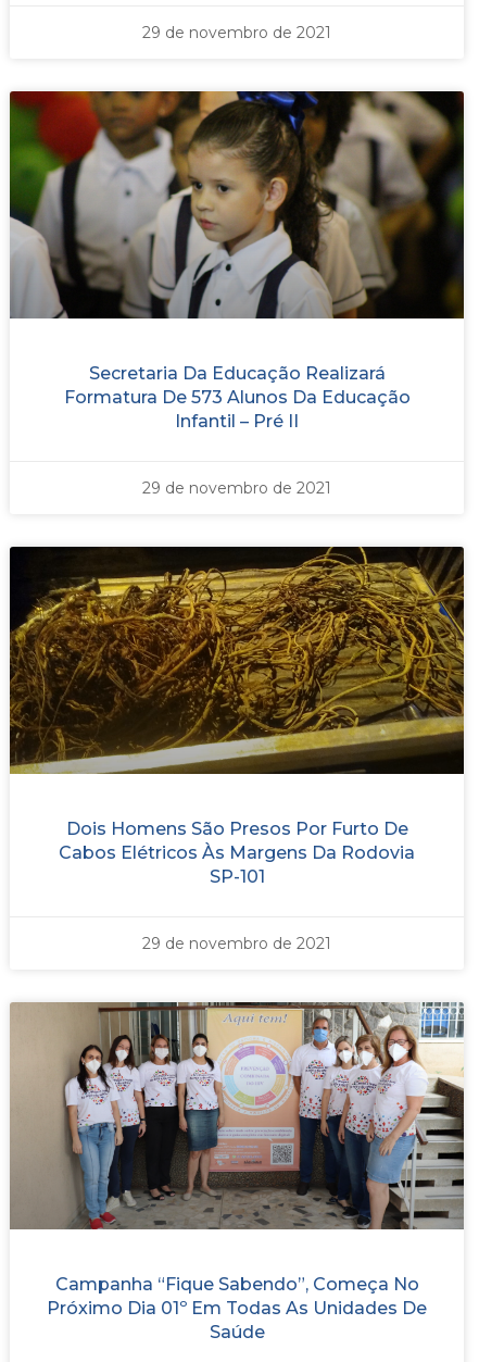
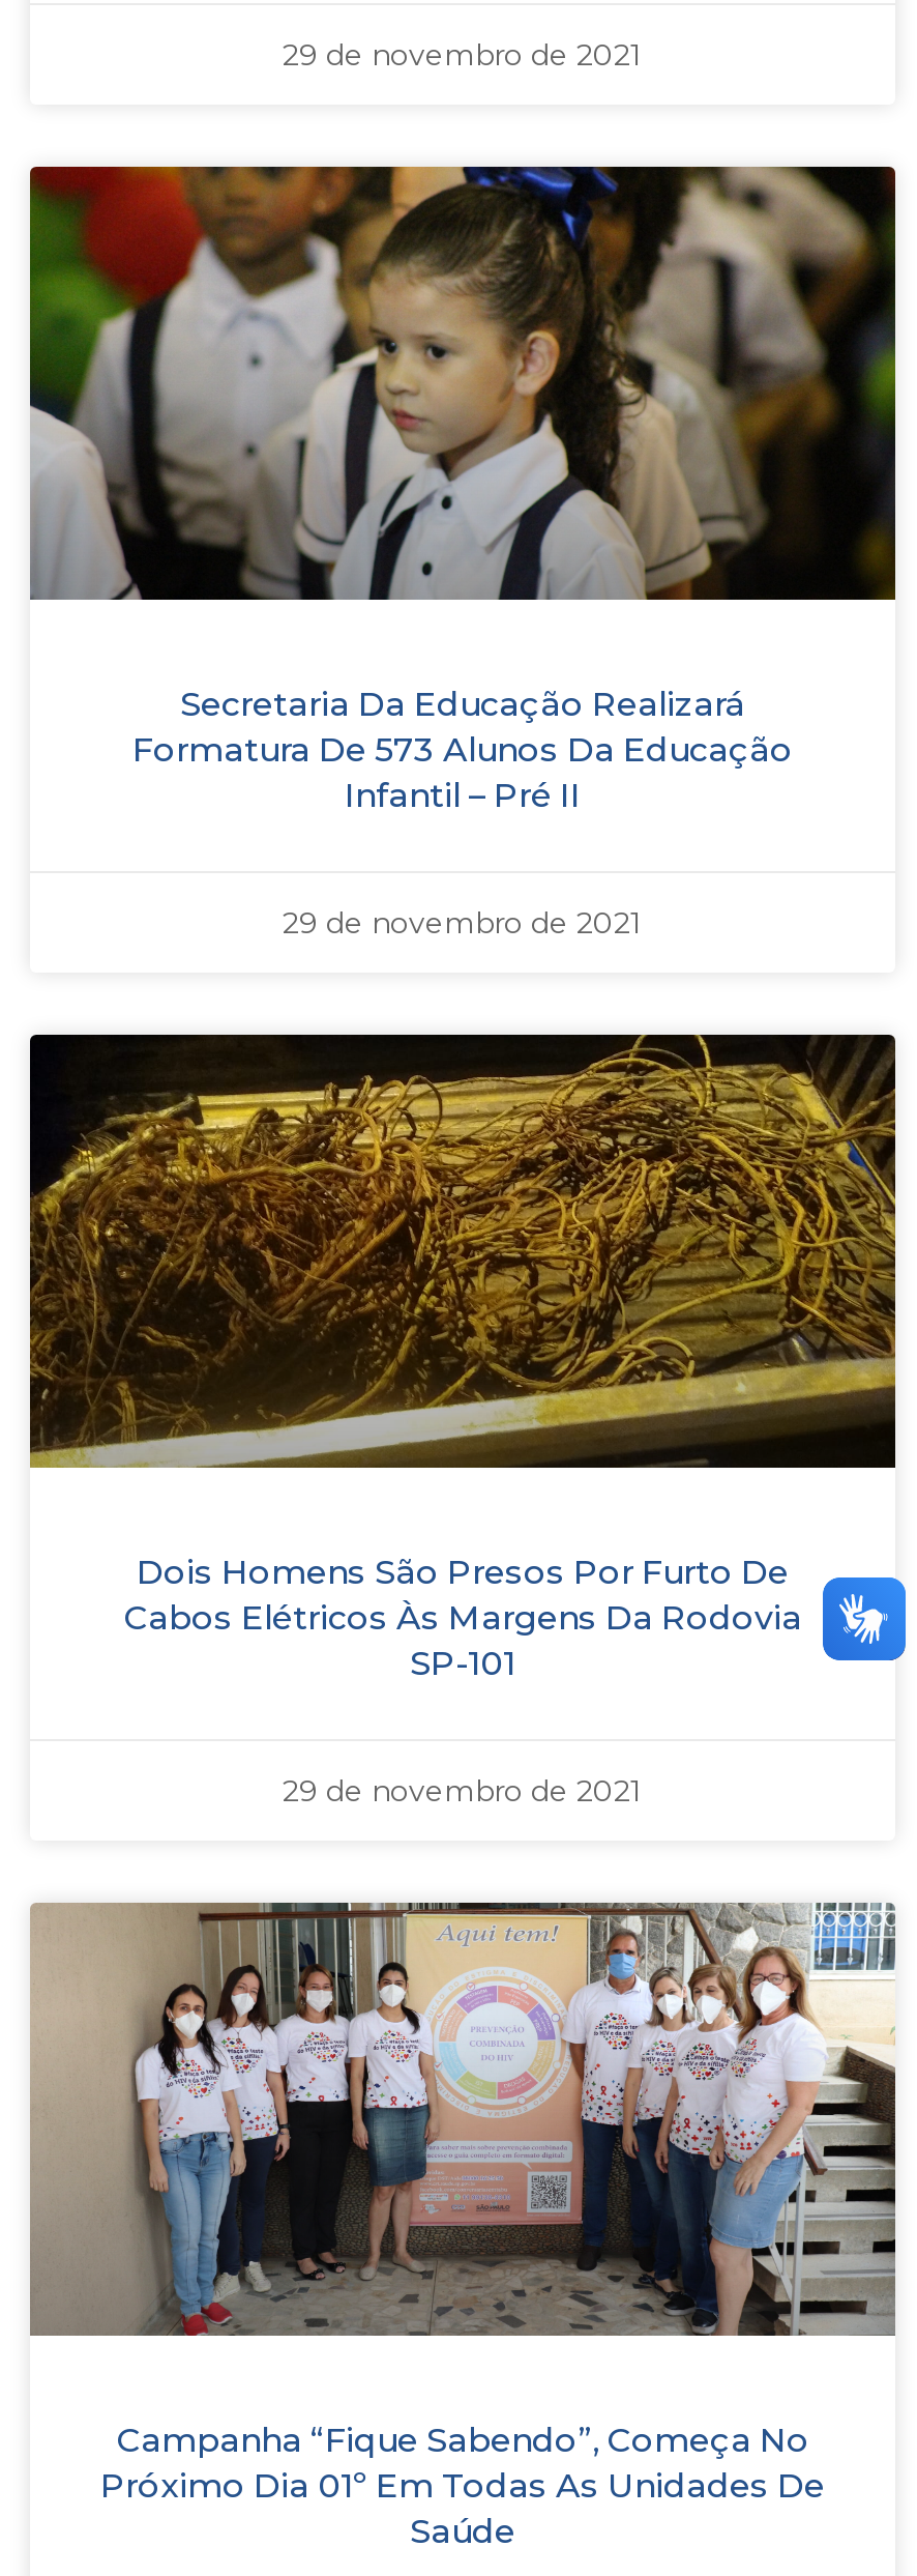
none -> [821,1575,908,1662] [image]

